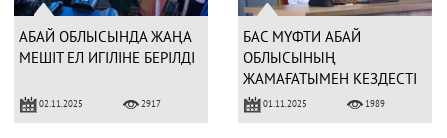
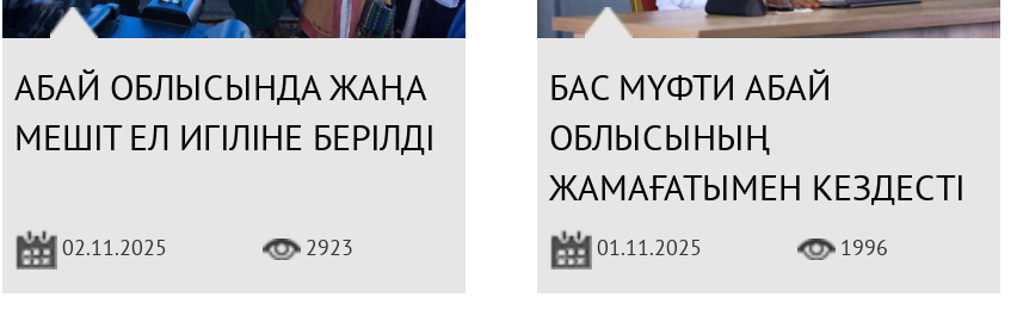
[139,98,161,109] 2917 -> [301,233,353,259] 2923
[363,98,385,109] 1989 -> [836,233,888,259] 1996

